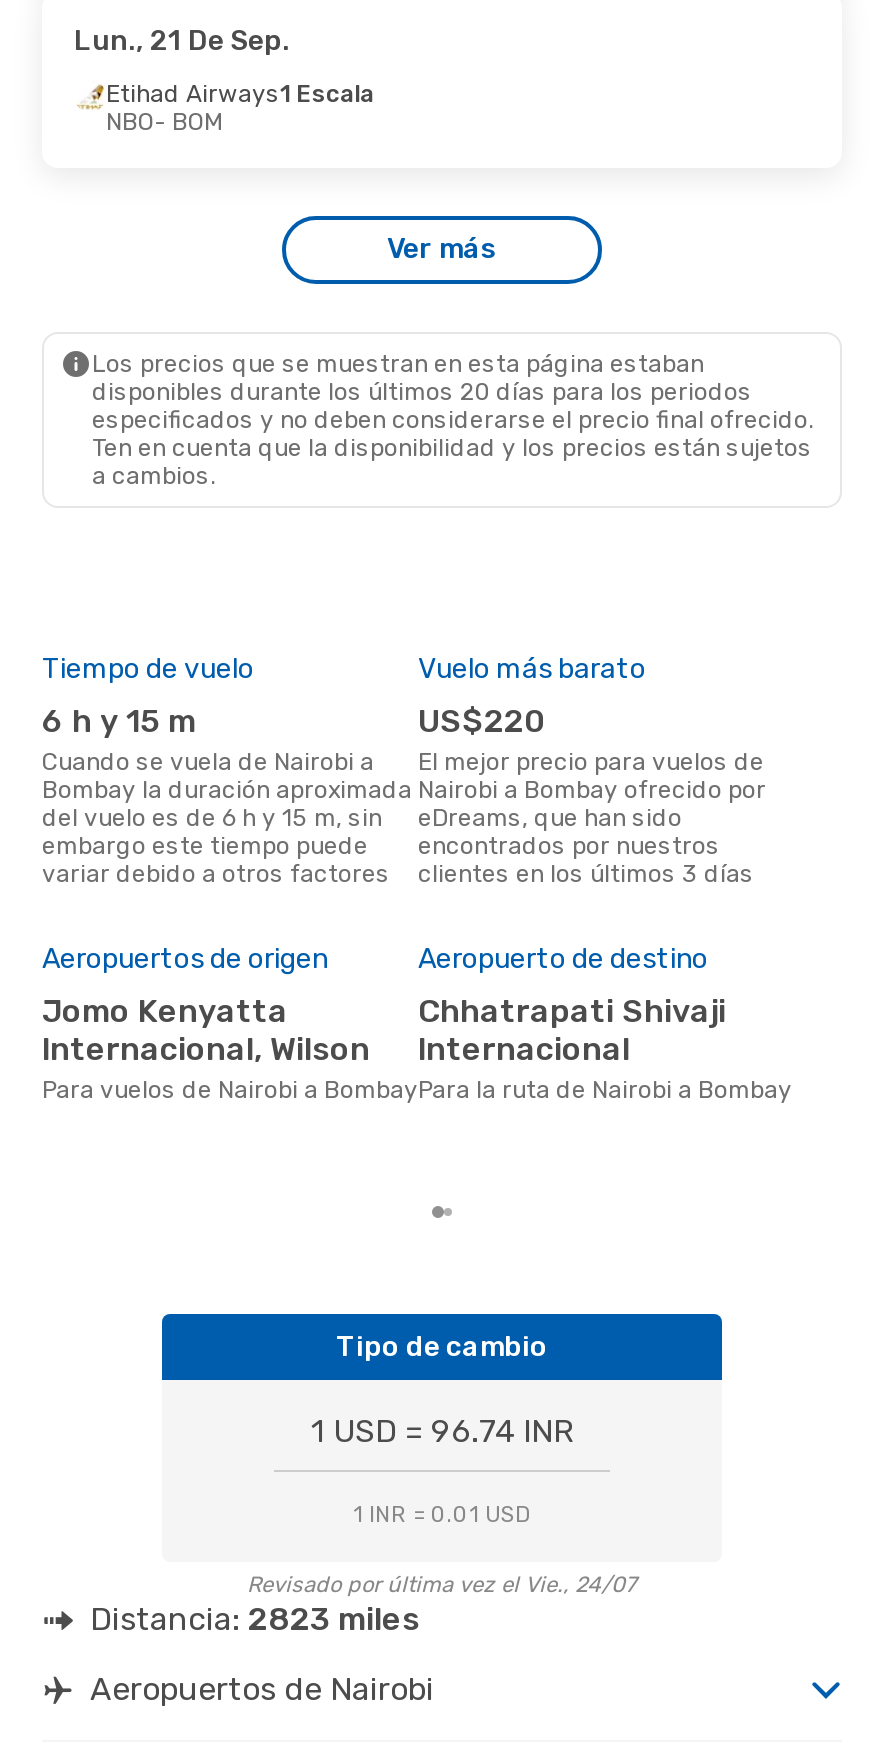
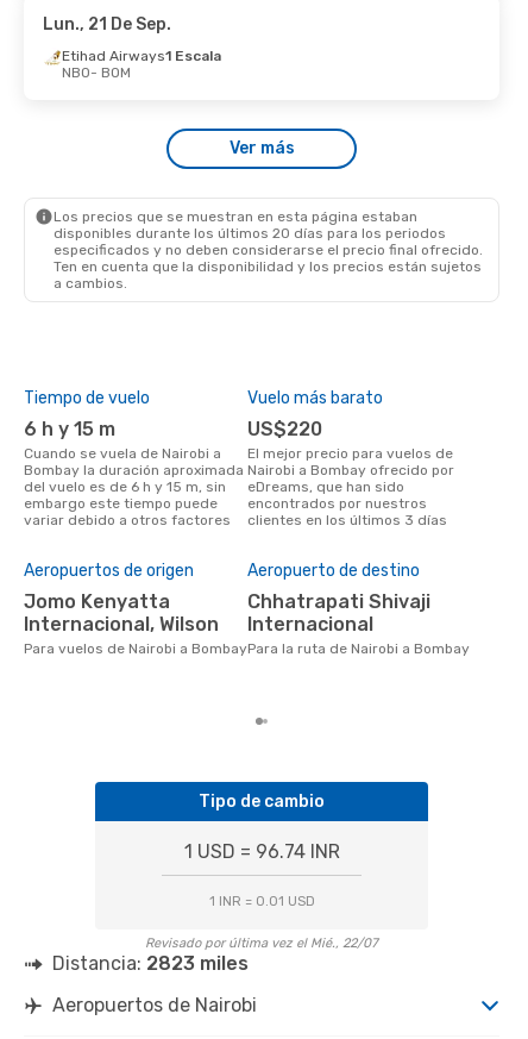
[247,1572,637,1598] Revisado por última vez el Vie., 24/07 -> [145,935,378,951] Revisado por última vez el Mié., 22/07

